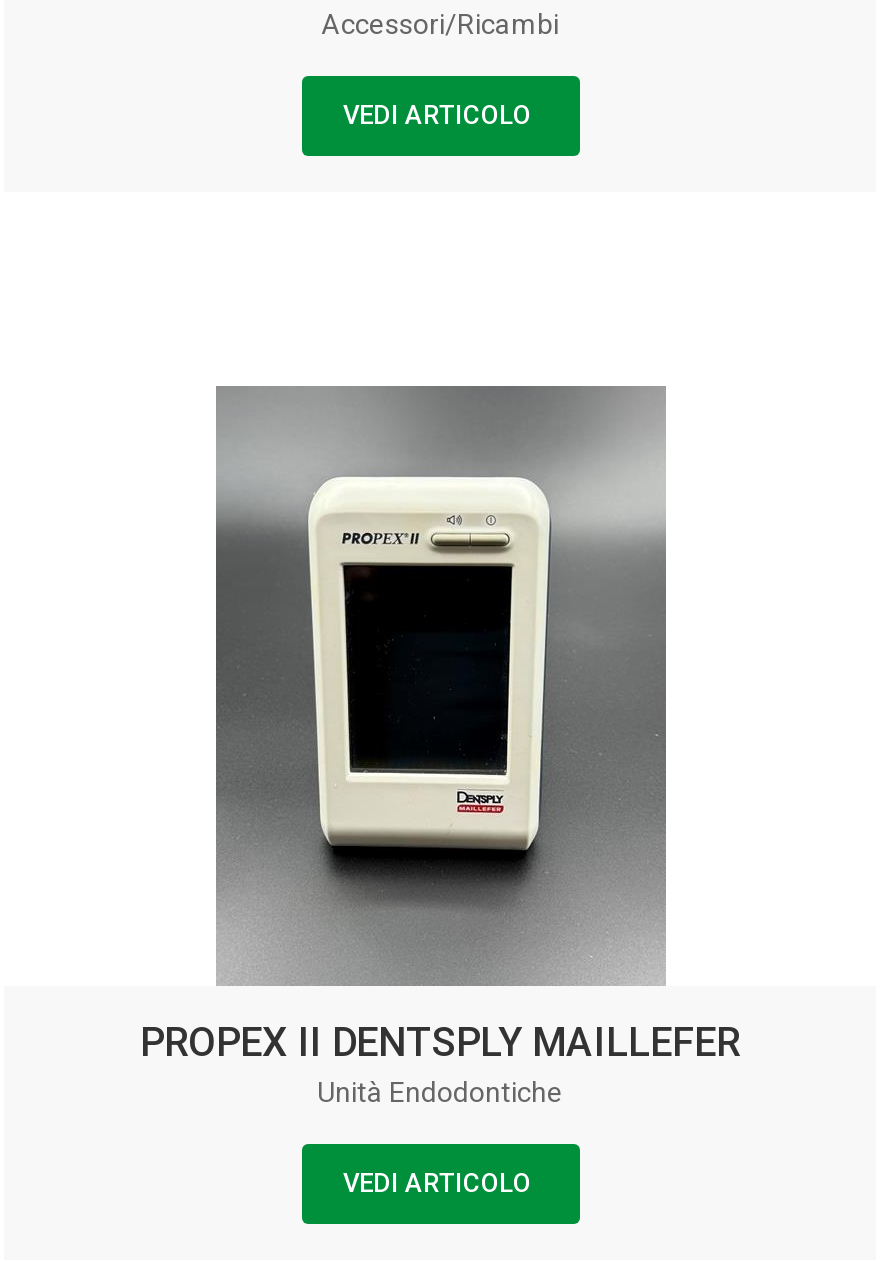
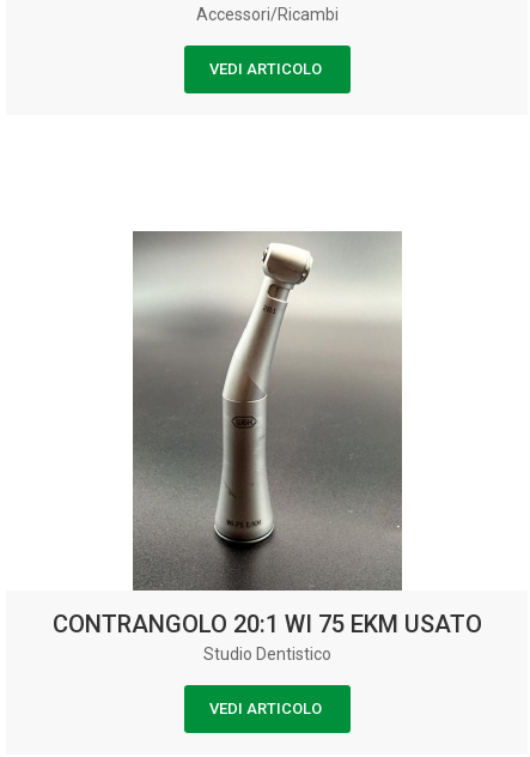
[140,386,740,1107] [image] | PROPEX II DENTSPLY MAILLEFER | Unità Endodontiche -> [52,232,482,663] [image] | CONTRANGOLO 20:1 WI 75 EKM USATO | Studio Dentistico

